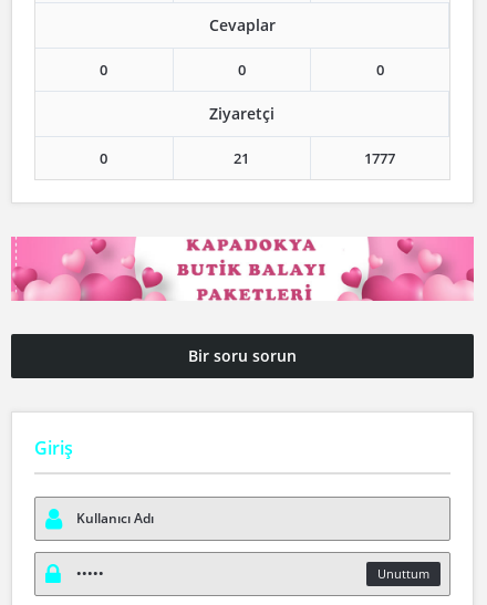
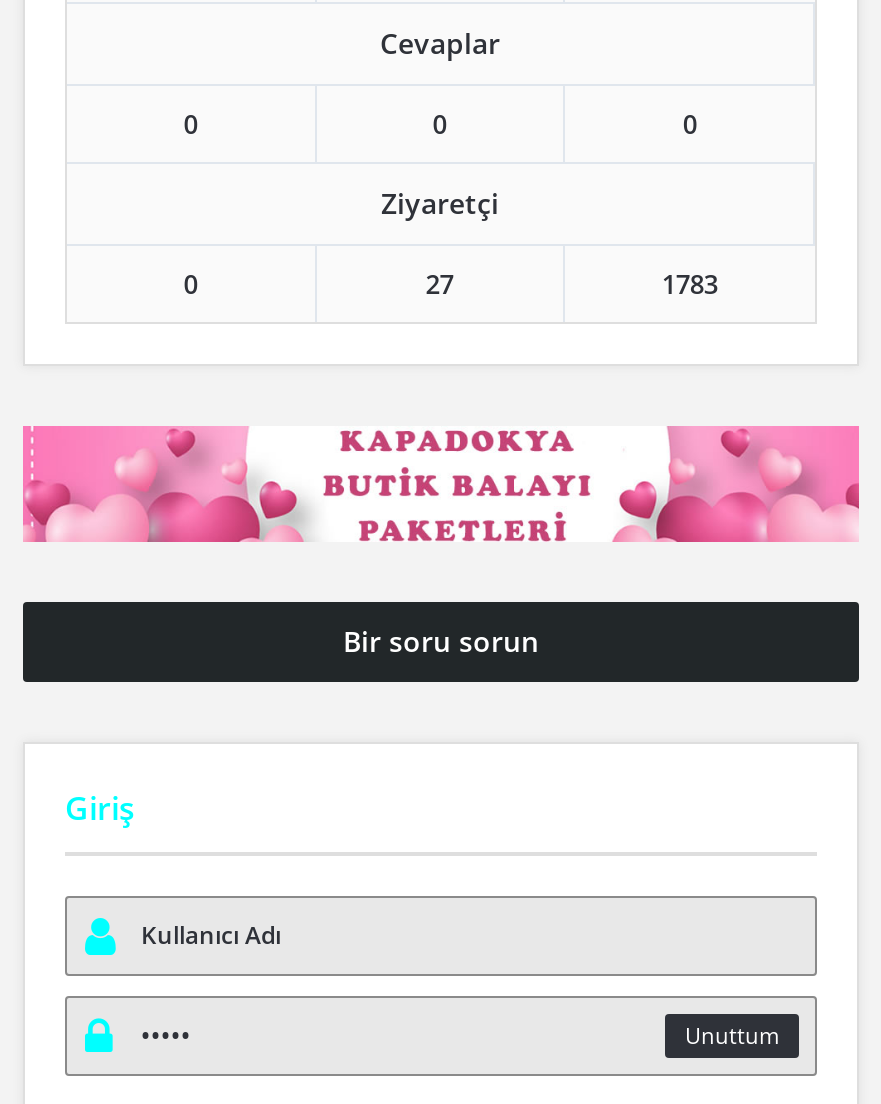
[234,148,249,168] 21 -> [426,266,454,302] 27
[364,148,395,168] 1777 -> [662,266,718,302] 1783

